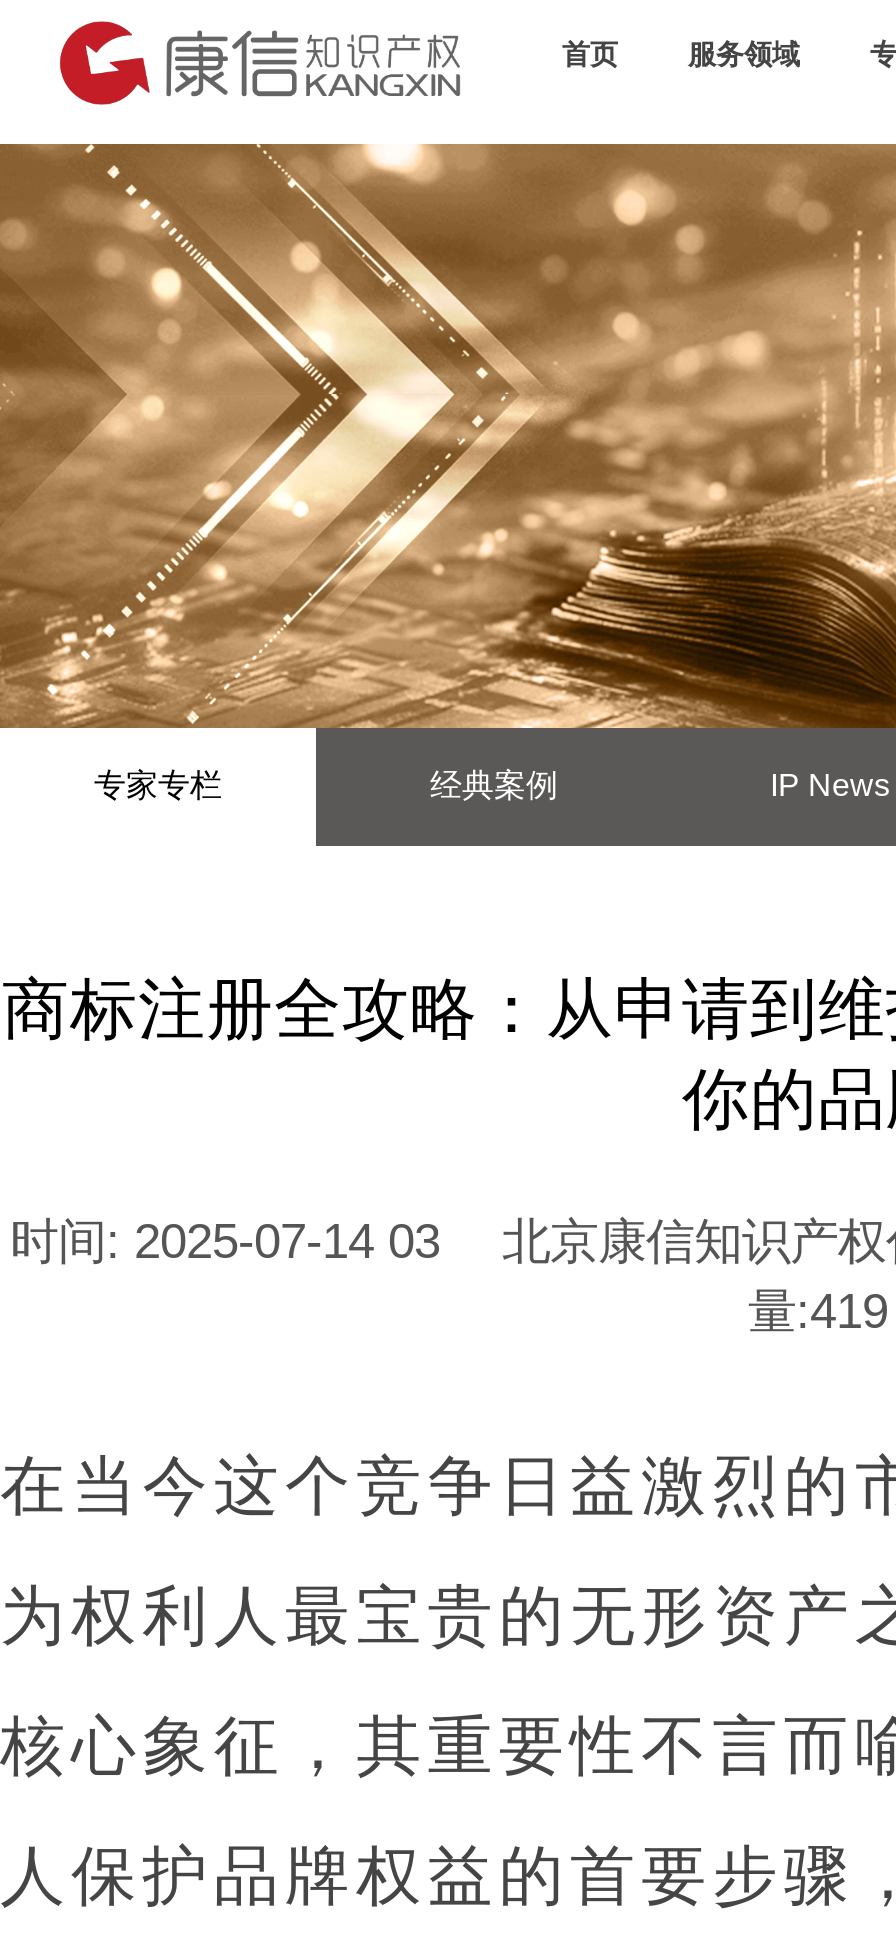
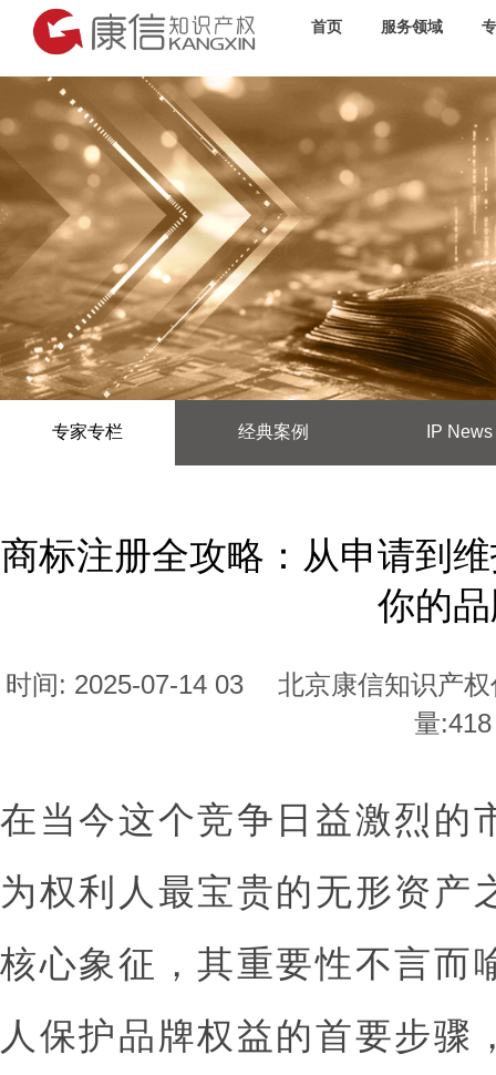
[748,1284,888,1338] 量:419 -> [414,708,492,738] 量:418

